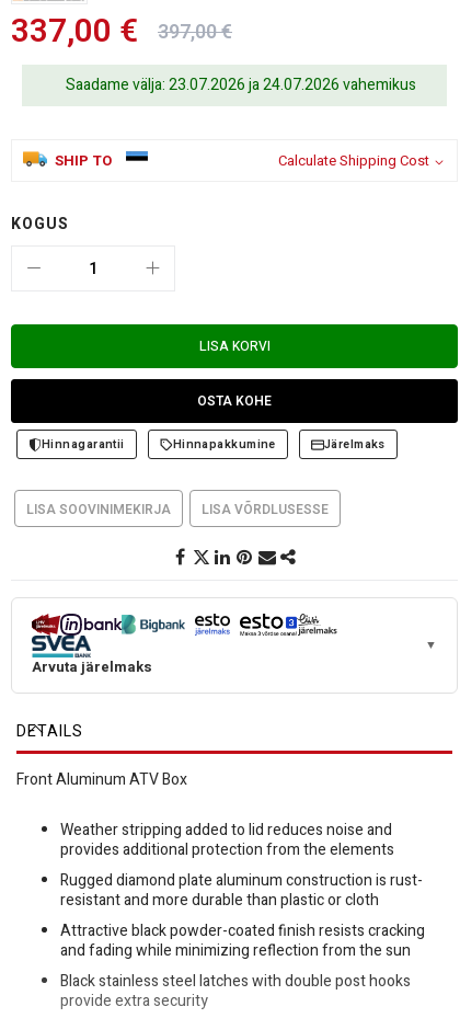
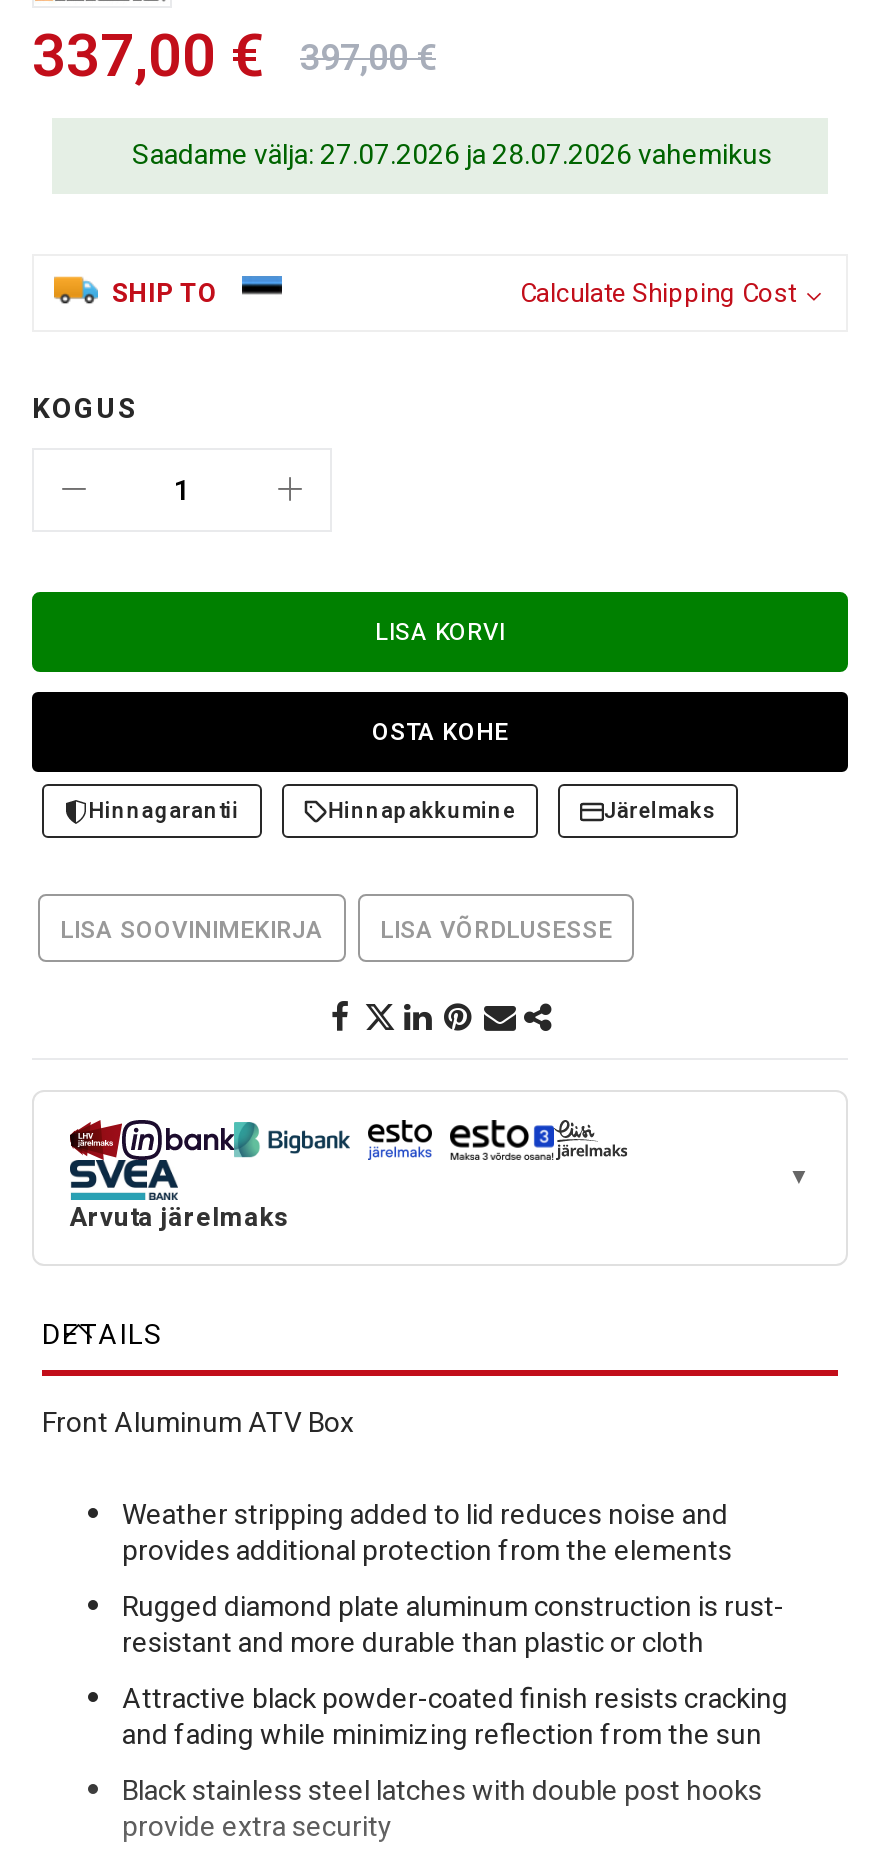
[66,73,416,96] Saadame välja: 23.07.2026 ja 24.07.2026 vahemikus -> [132,134,772,176] Saadame välja: 27.07.2026 ja 28.07.2026 vahemikus

